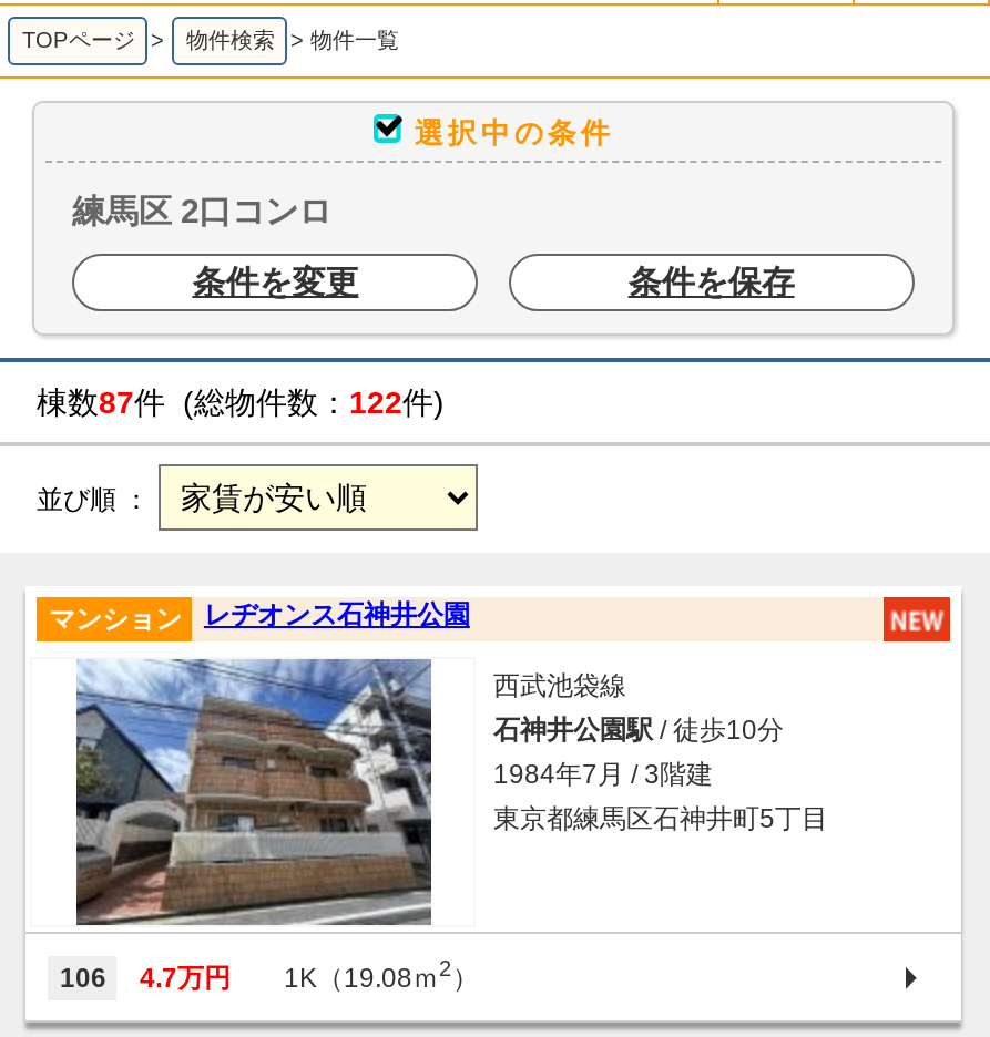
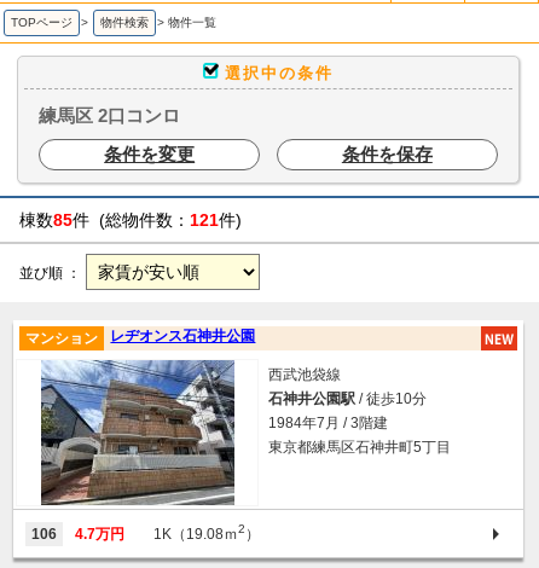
[37,384,445,420] 棟数87件 (総物件数：122件) -> [19,210,242,230] 棟数85件 (総物件数：121件)

